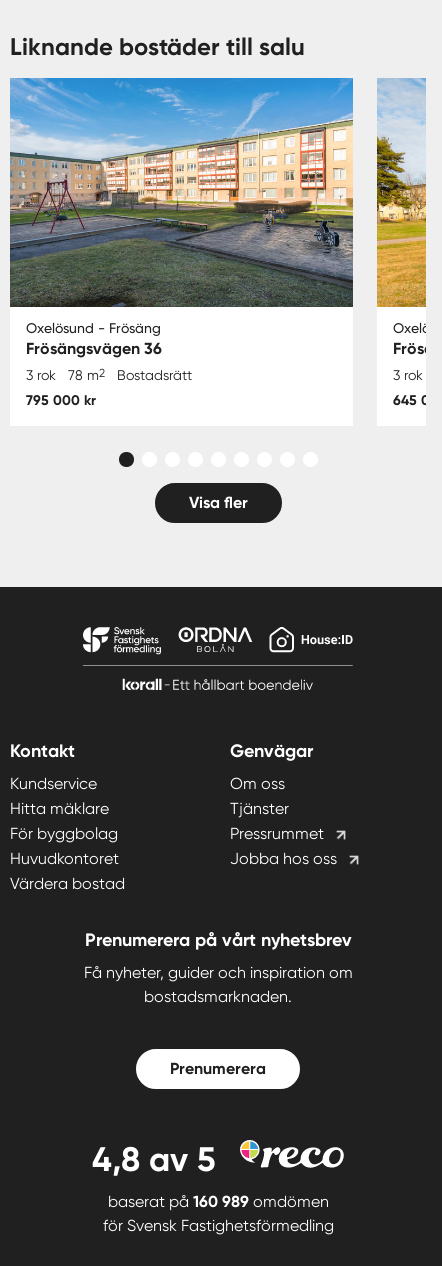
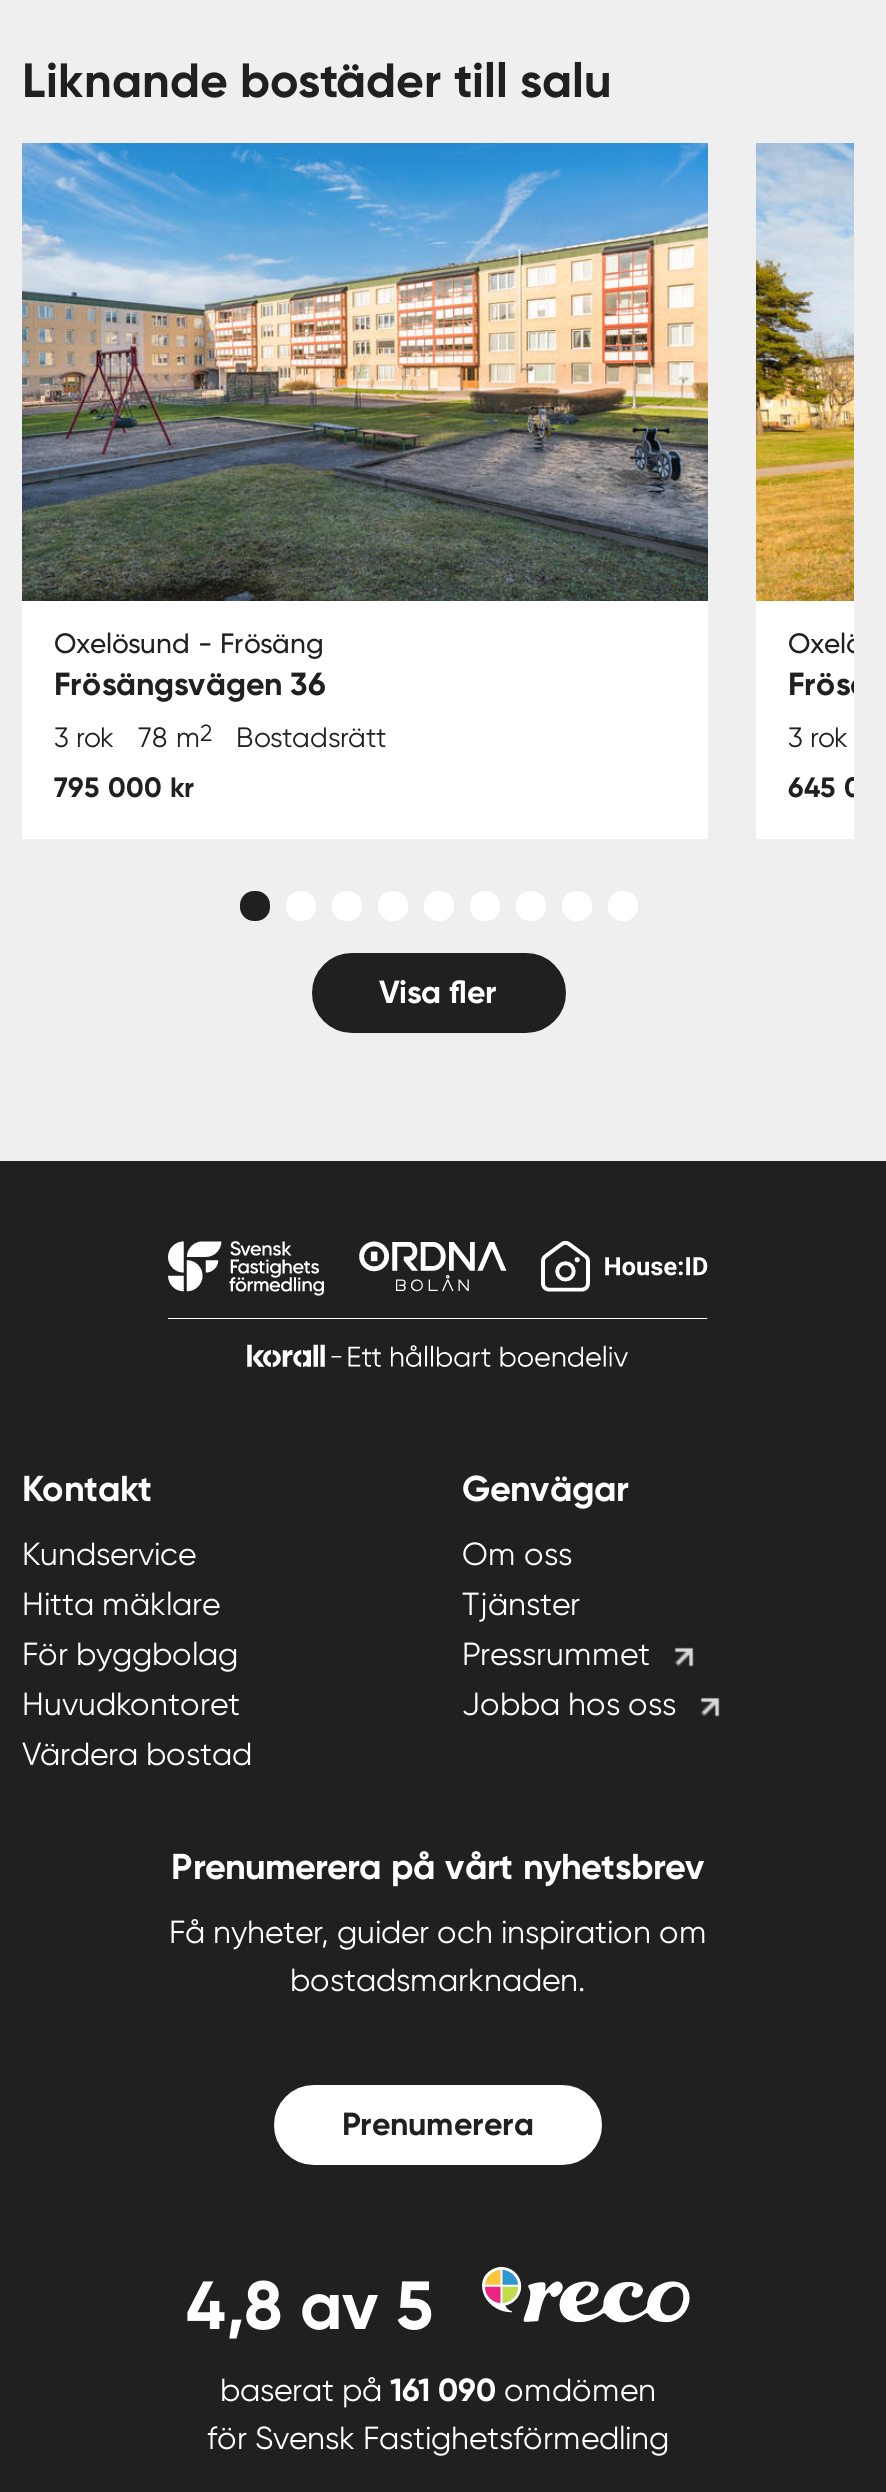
[107,1192,328,1211] baserat på 160 989 omdömen -> [220,2371,656,2409] baserat på 161 090 omdömen

